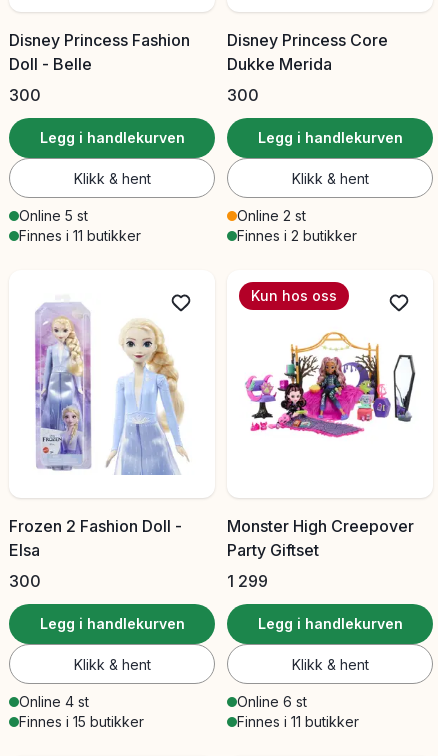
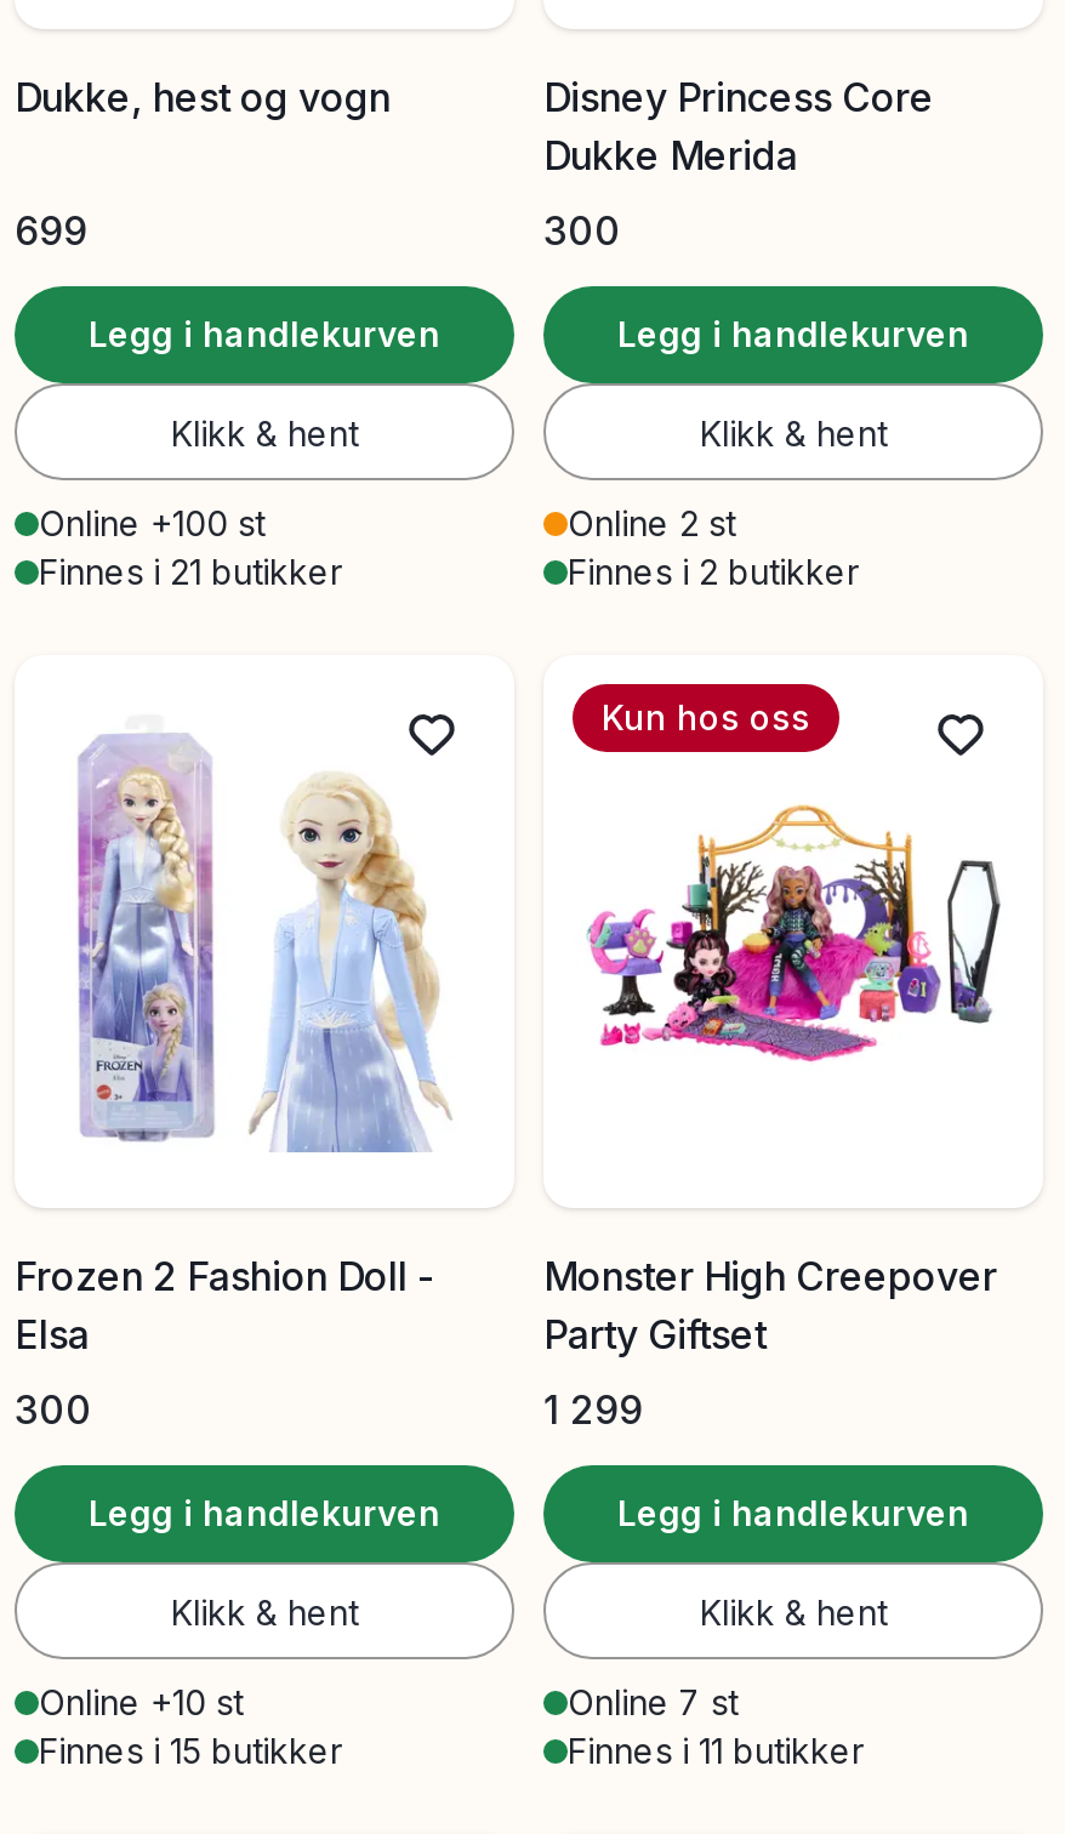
[9,30,190,74] Disney Princess Fashion | Doll - Belle -> [15,72,391,121] Dukke, hest og vogn
[9,85,41,105] 300 -> [15,205,87,254] 699
[19,207,88,224] Online 5 st -> [39,501,264,543] Online +100 st
[19,227,141,244] Finnes i 11 butikker -> [39,550,342,591] Finnes i 21 butikker
[19,693,89,710] Online 4 st -> [39,1680,243,1722] Online +10 st
[237,693,307,710] Online 6 st -> [568,1680,737,1722] Online 7 st

